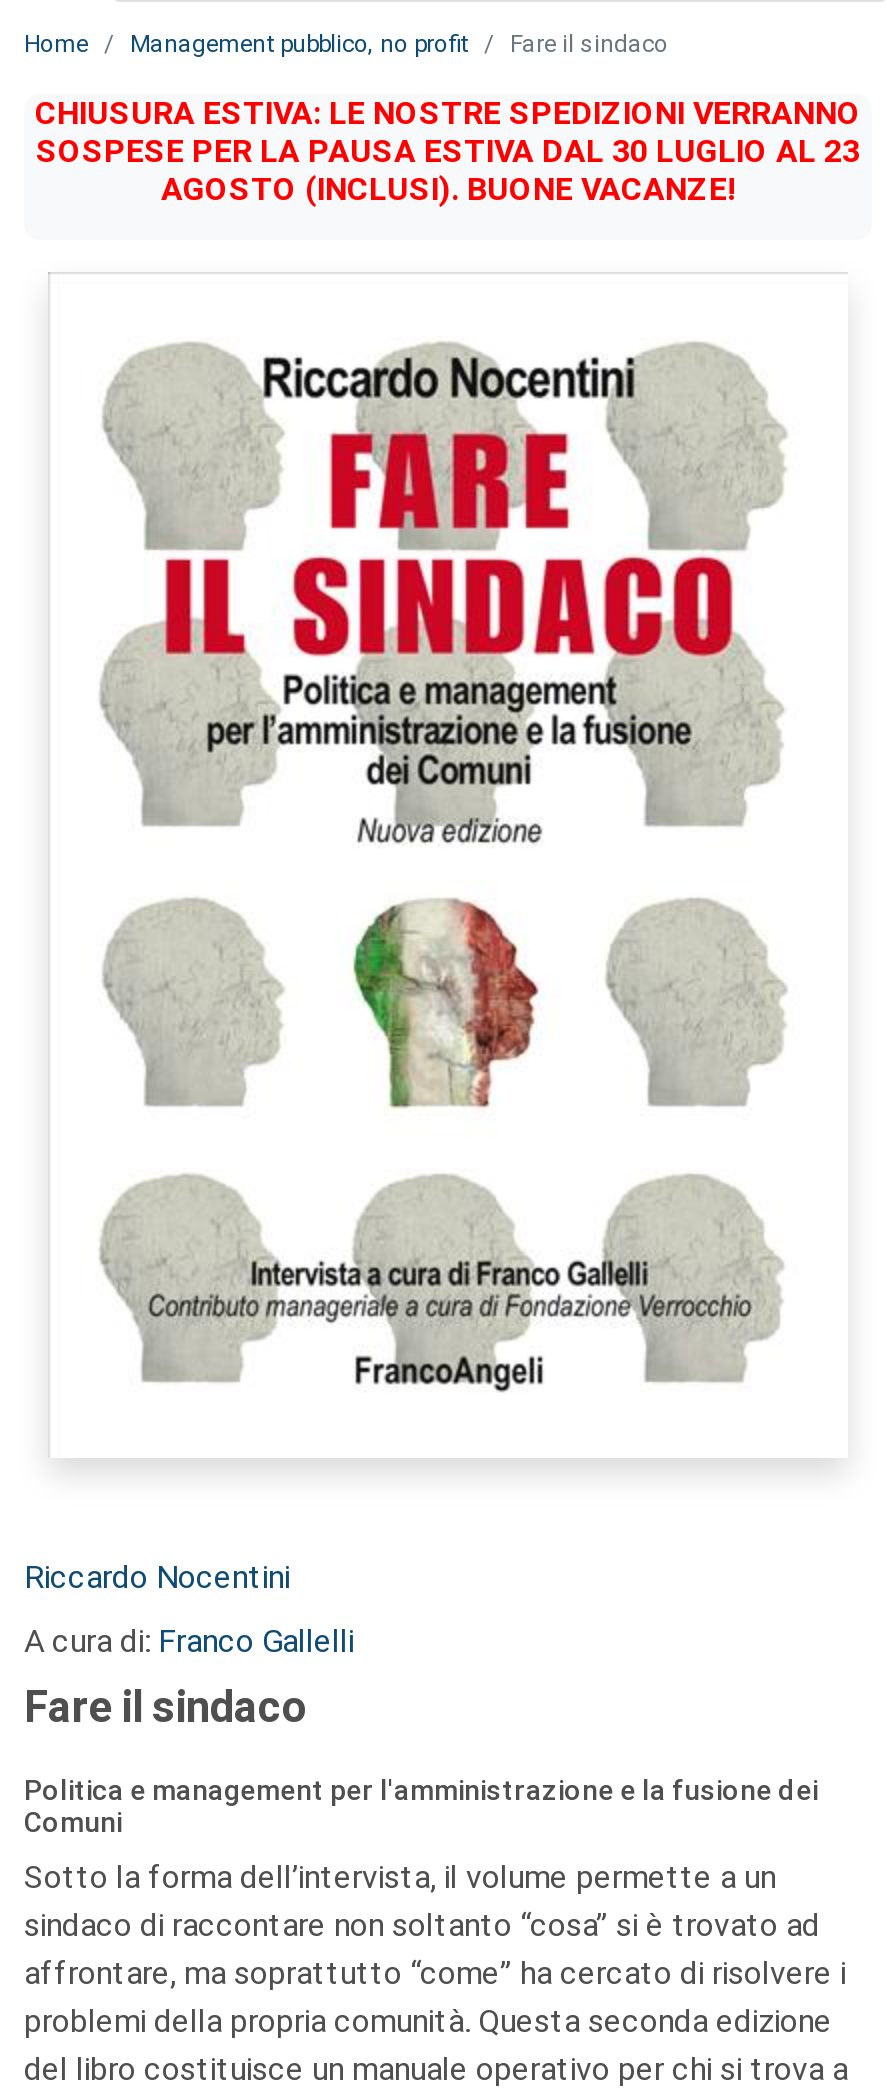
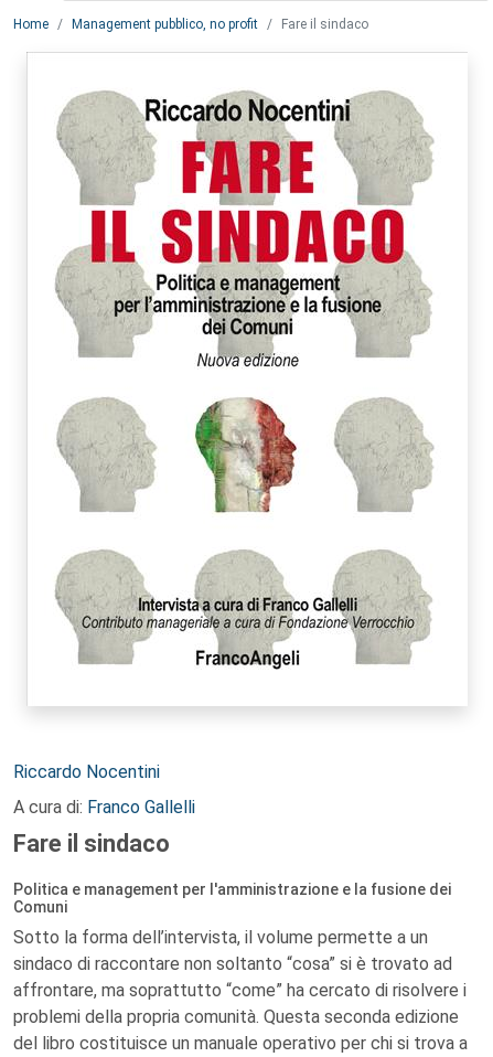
[35,94,861,208] CHIUSURA ESTIVA: LE NOSTRE SPEDIZIONI VERRANNO | SOSPESE PER LA PAUSA ESTIVA DAL 30 LUGLIO AL 23 | AGOSTO (INCLUSI). BUONE VACANZE! -> none

